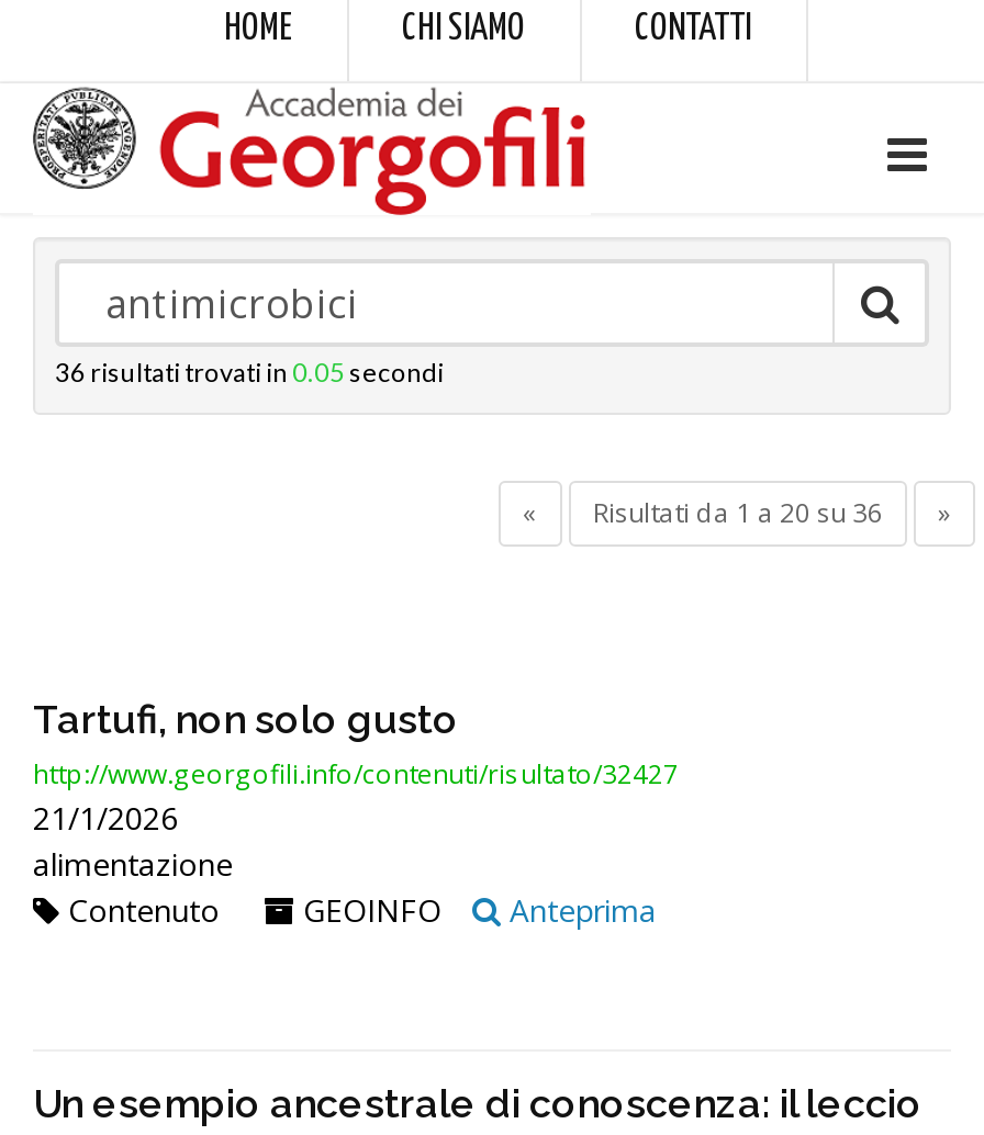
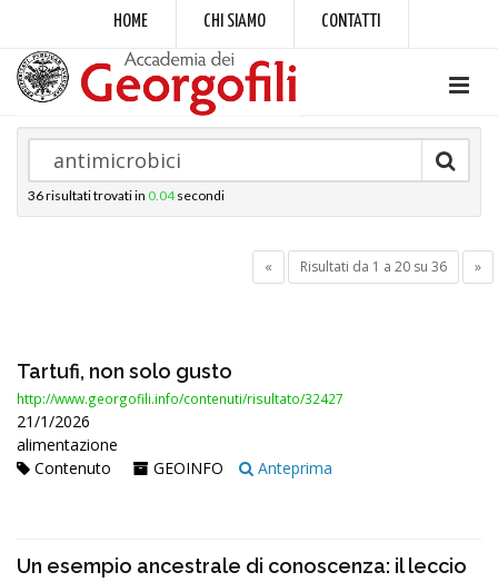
[55,356,444,389] 36 risultati trovati in 0.05 secondi -> [28,187,225,204] 36 risultati trovati in 0.04 secondi

